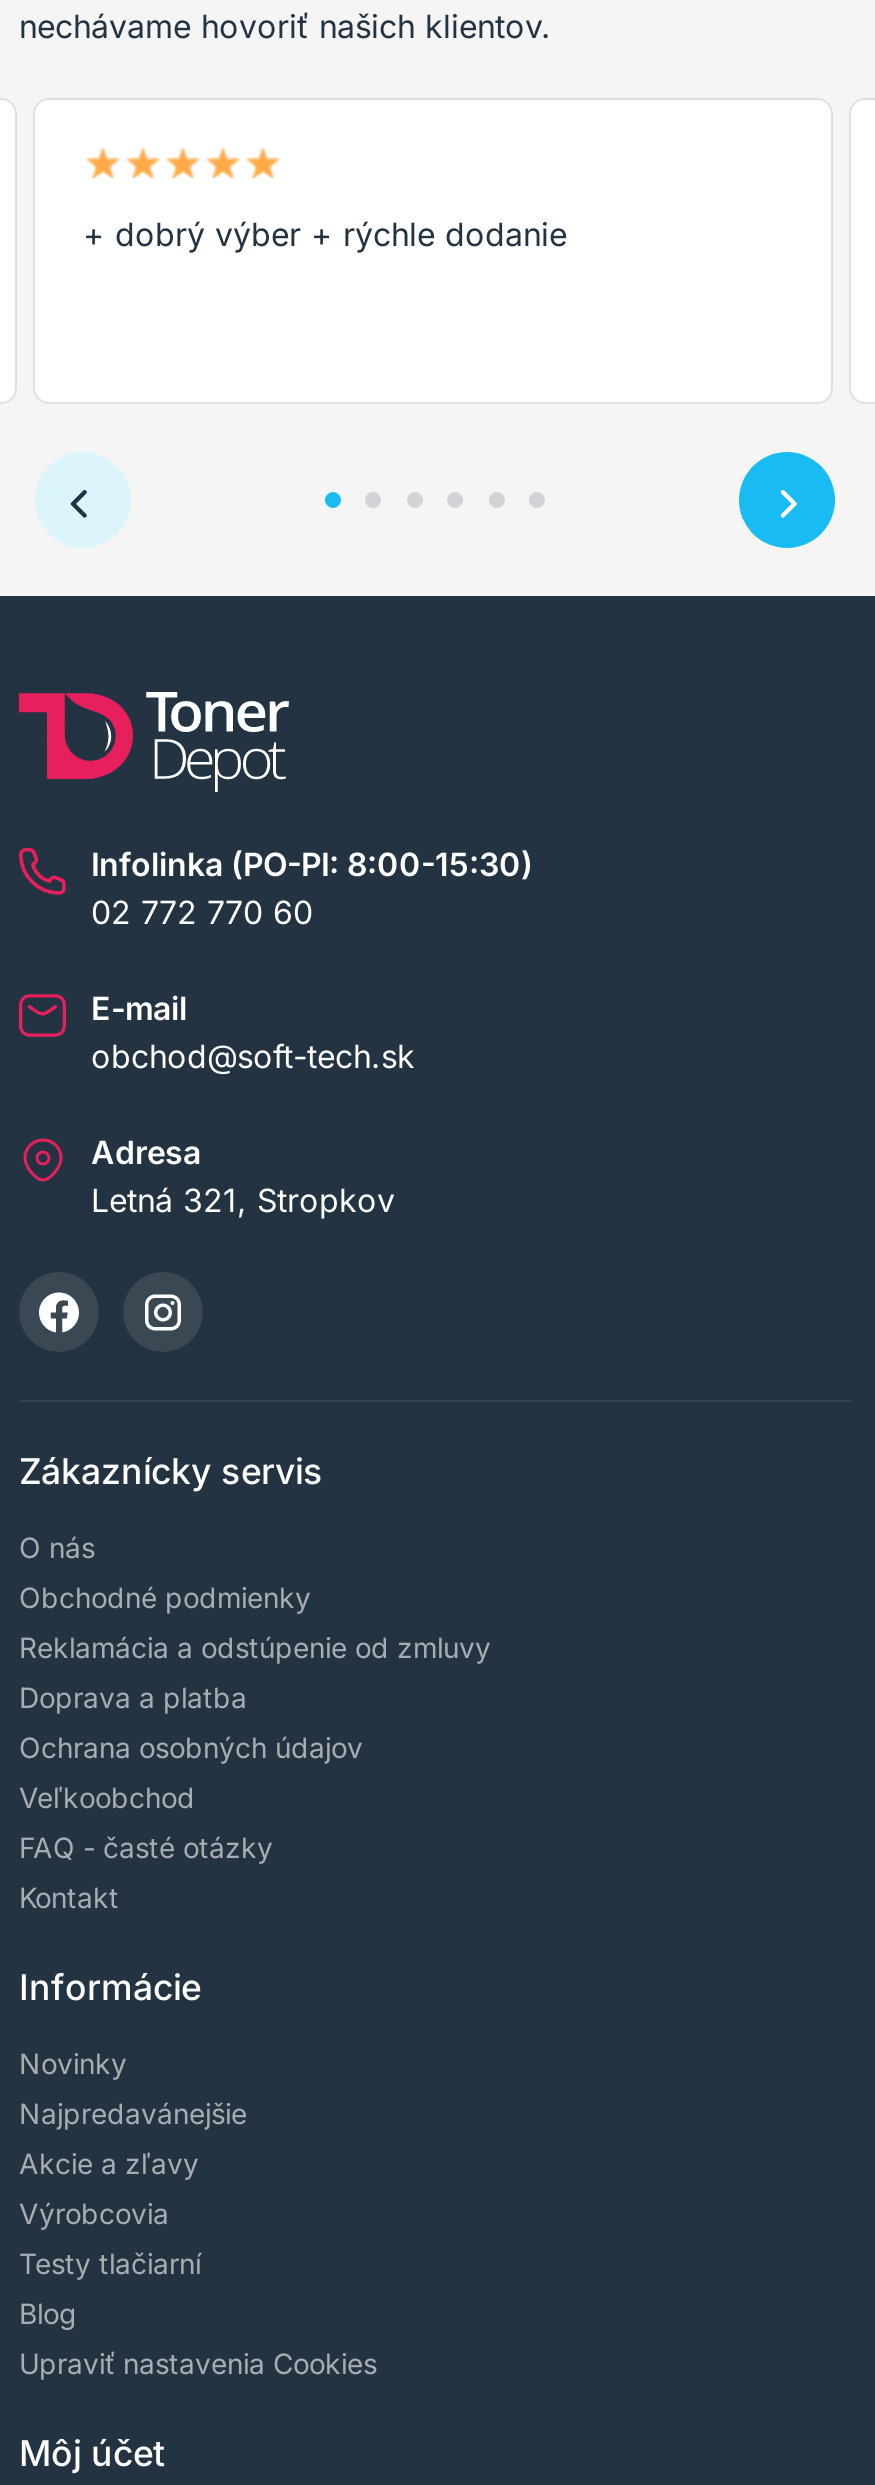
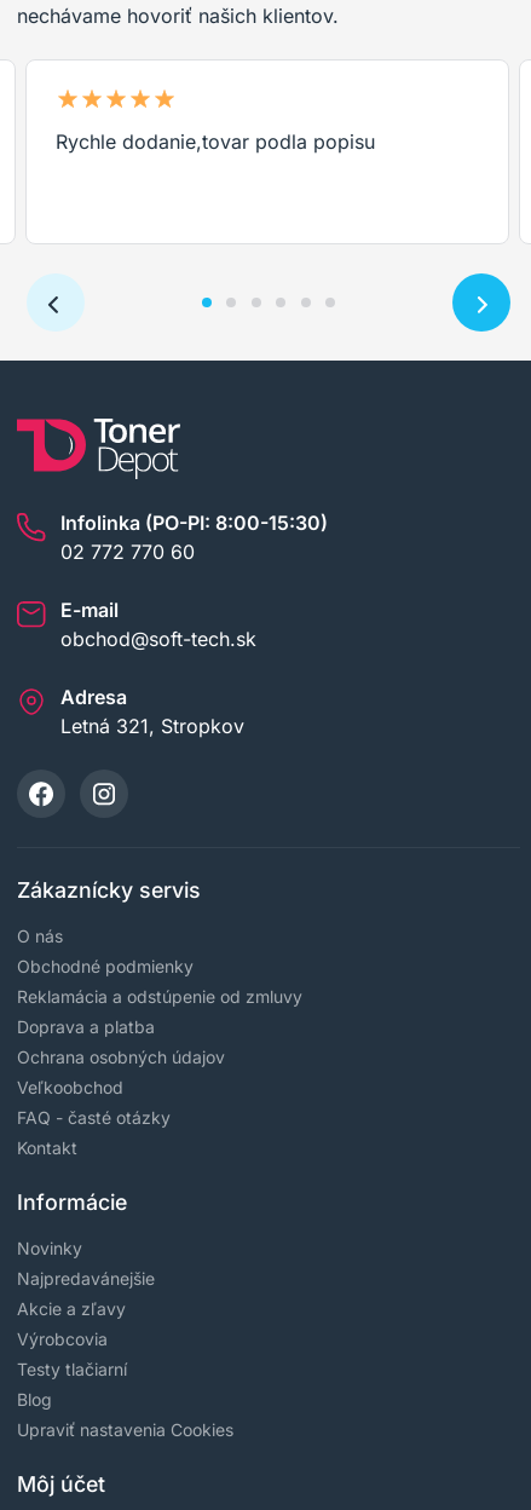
[83,214,567,254] + dobrý výber + rýchle dodanie -> [56,129,375,154] Rychle dodanie,tovar podla popisu

